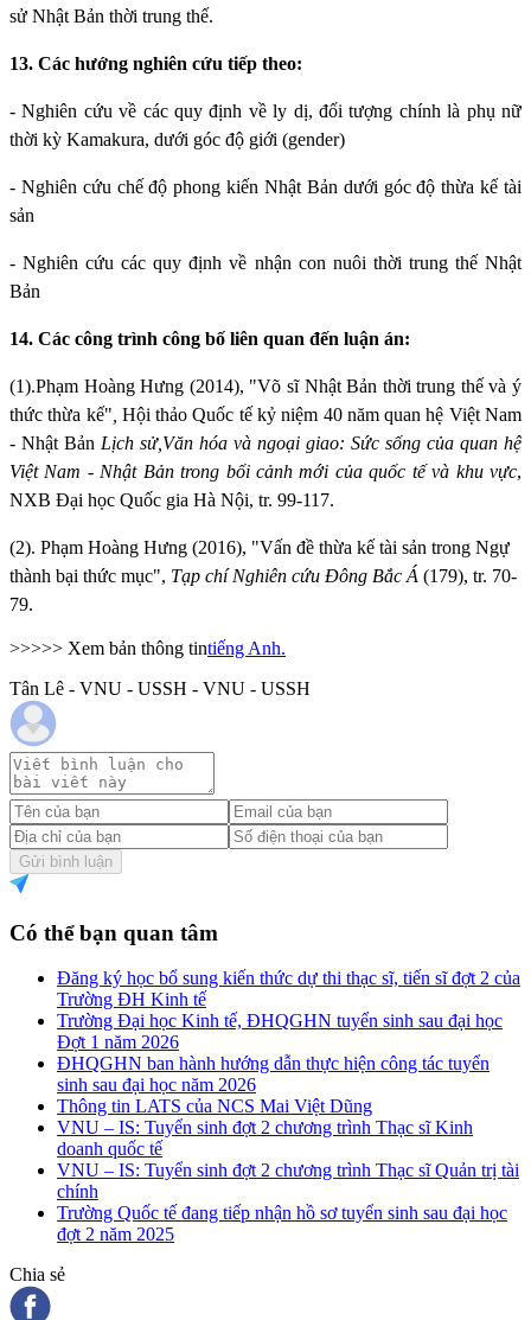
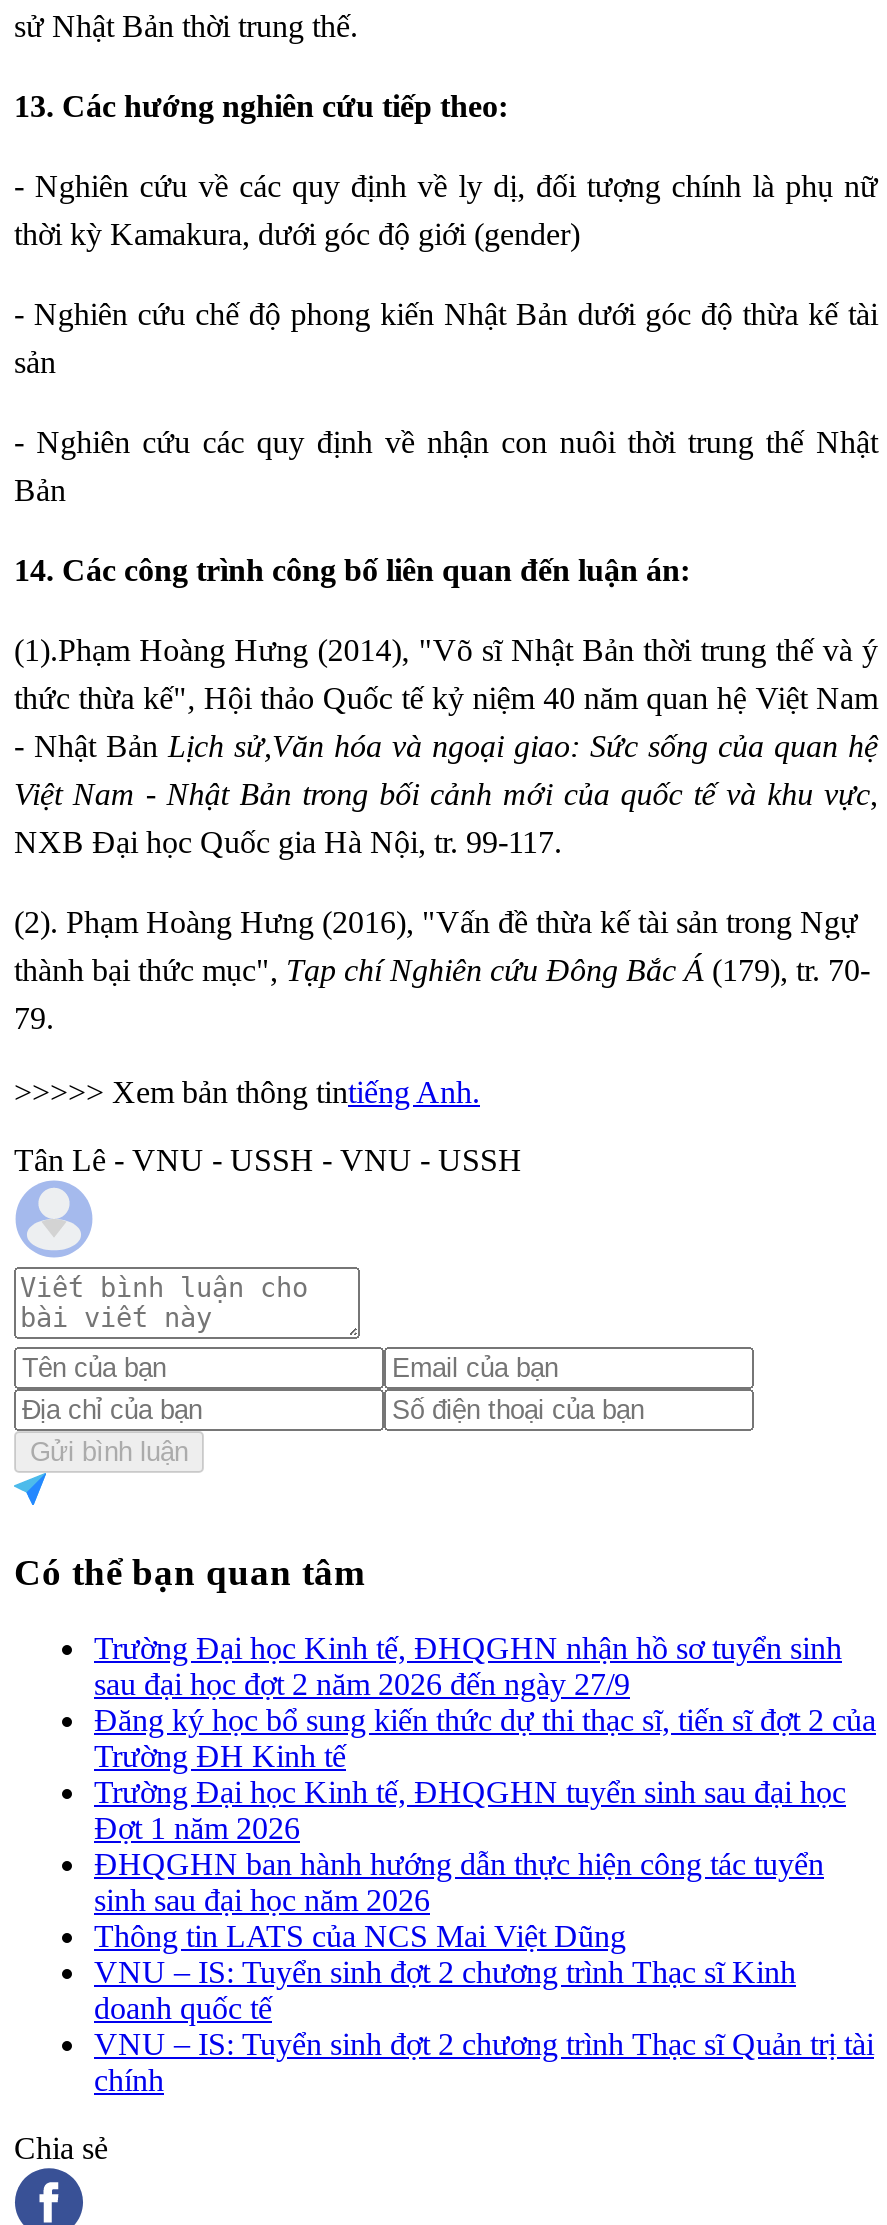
none -> [94,1631,842,1701] Trường Đại học Kinh tế, ĐHQGHN nhận hồ sơ tuyển sinh | sau đại học đợt 2 năm 2026 đến ngày 27/9
moved [57,968,520,1202] -> [94,1703,876,2097]: Đăng ký học bổ sung kiến thức dự thi thạc sĩ, tiến sĩ đợt 2 của | Trường ĐH Kinh tế | Trường Đại học Kinh tế, ĐHQGHN tuyển sinh sau đại học | ... | VNU – IS: Tuyển sinh đợt 2 chương trình Thạc sĩ Quản trị tài | chính
[57,1203,507,1244] Trường Quốc tế đang tiếp nhận hồ sơ tuyển sinh sau đại học | đợt 2 năm 2025 -> none

